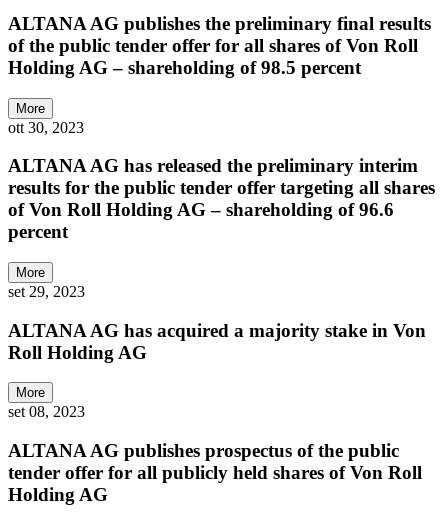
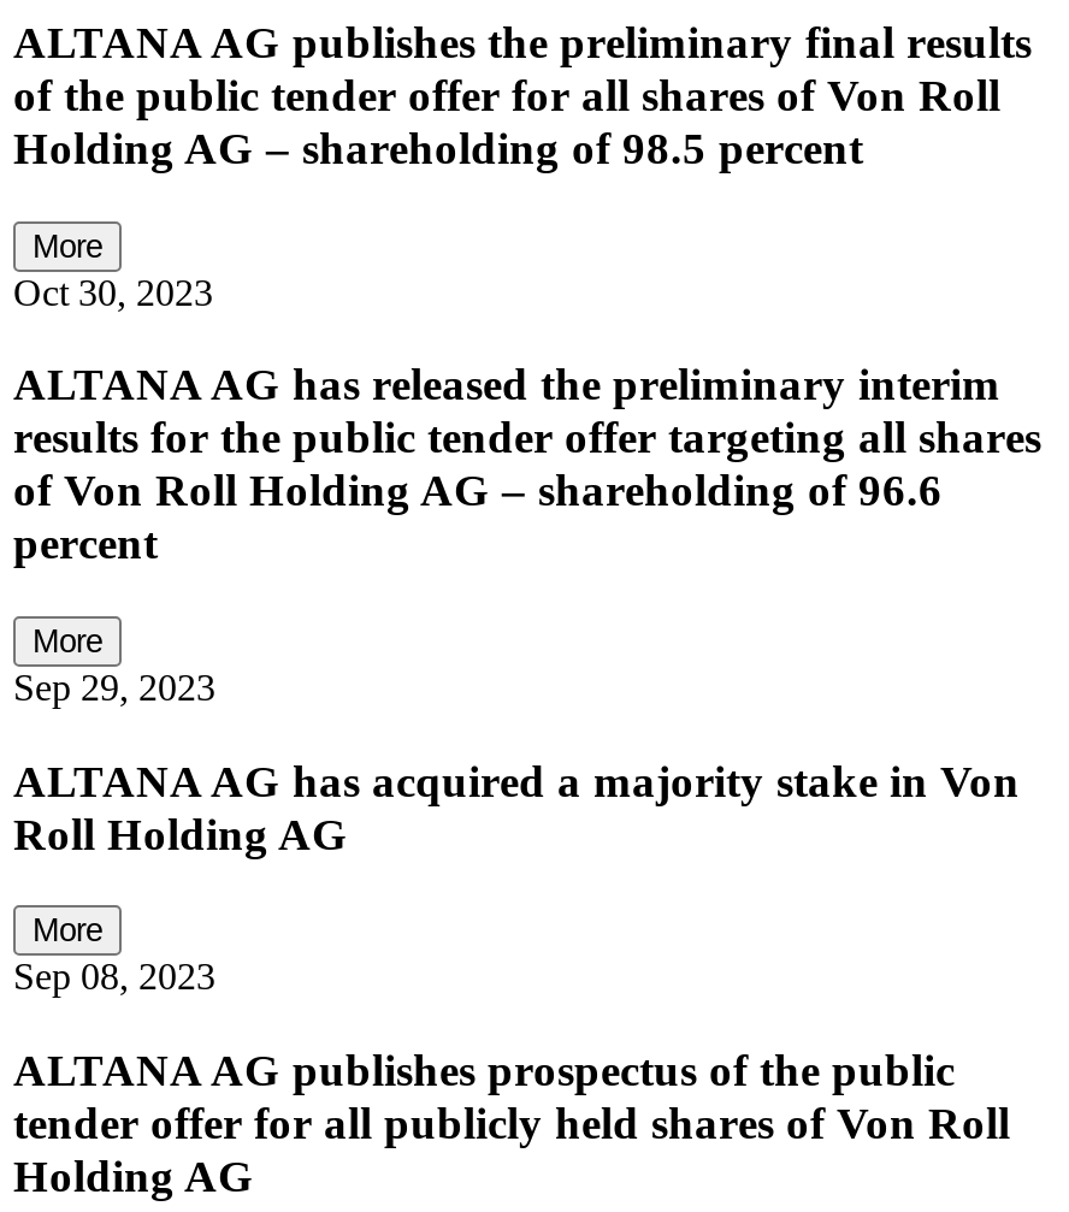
[8,118,84,135] ott 30, 2023 -> [13,271,213,312] Oct 30, 2023
[8,283,85,300] set 29, 2023 -> [13,667,215,707] Sep 29, 2023
[8,403,85,420] set 08, 2023 -> [13,957,215,998] Sep 08, 2023

